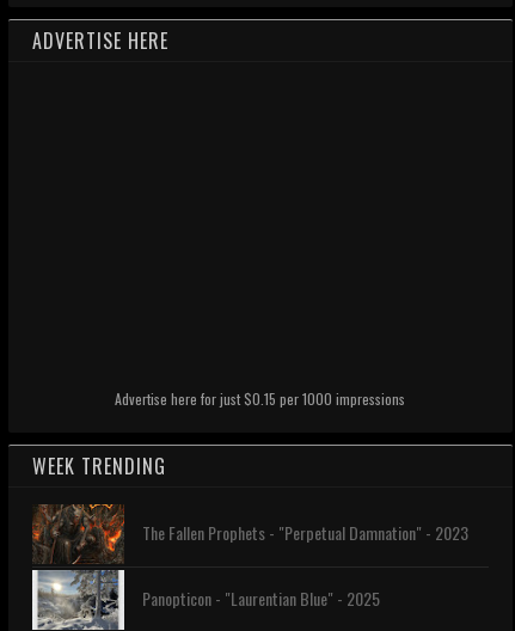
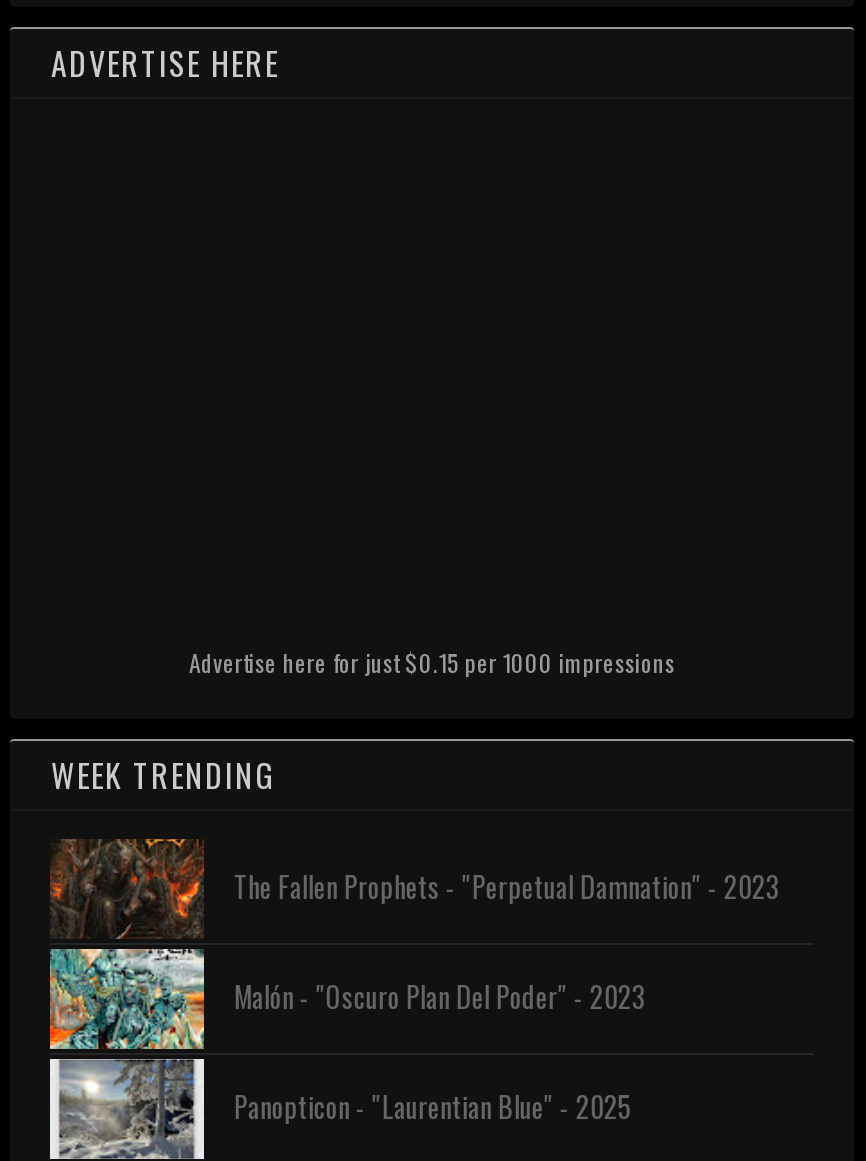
none -> [48,947,646,1051] [image] | Malón - "Oscuro Plan Del Poder" - 2023

